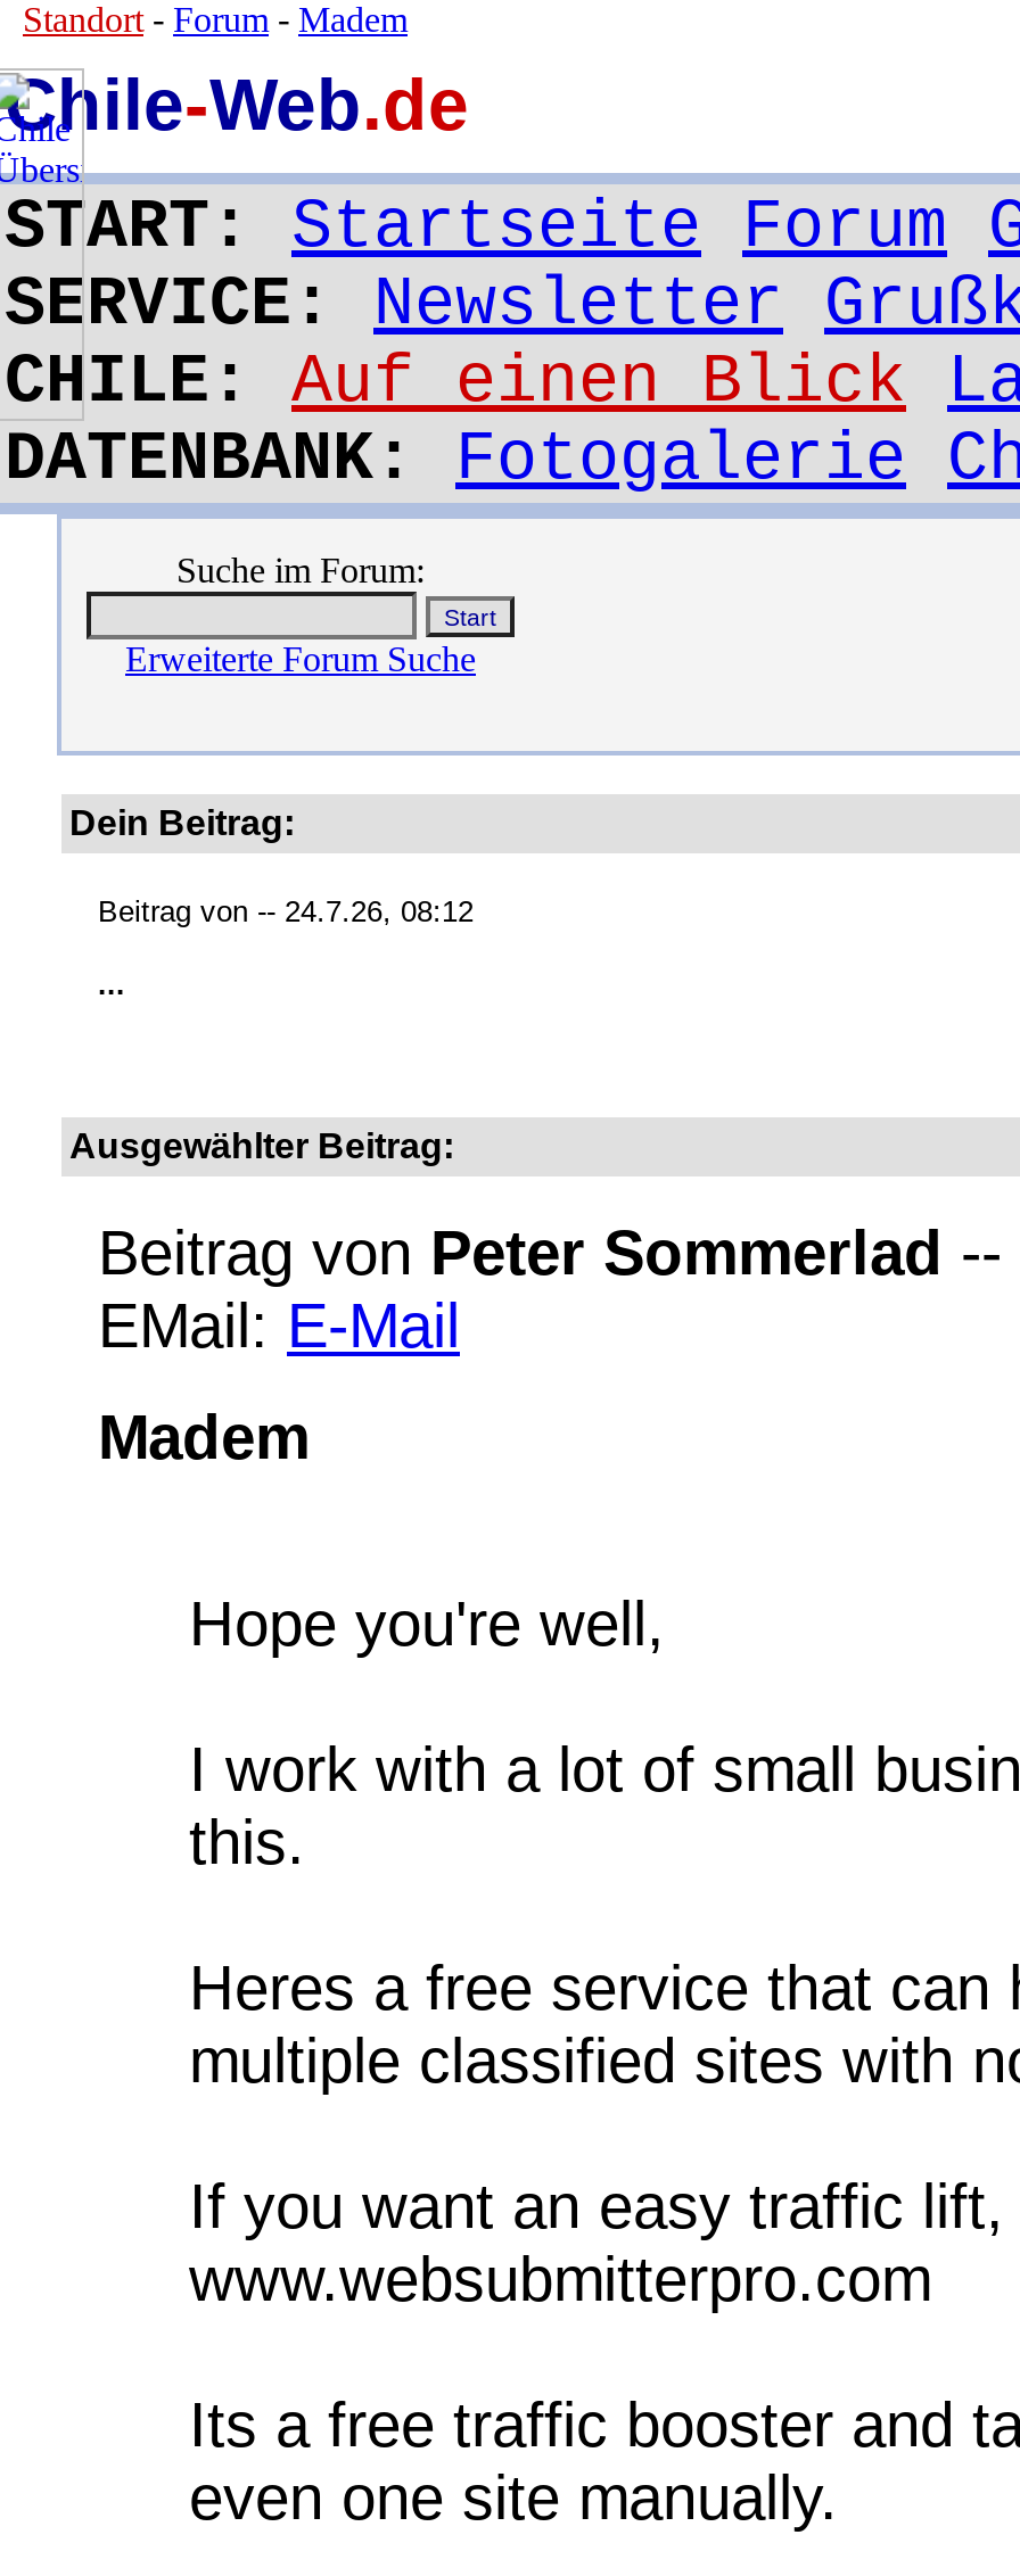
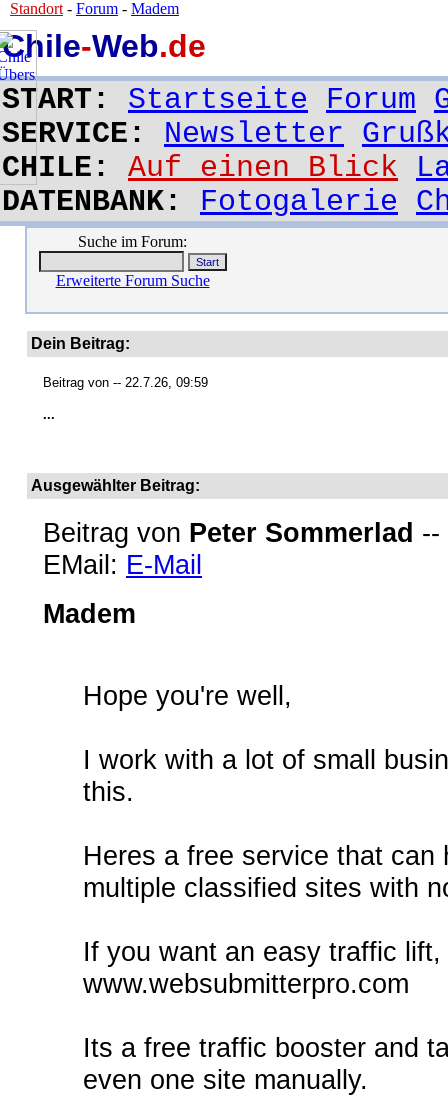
[98,894,474,928] Beitrag von -- 24.7.26, 08:12 -> [43,375,208,390] Beitrag von -- 22.7.26, 09:59

